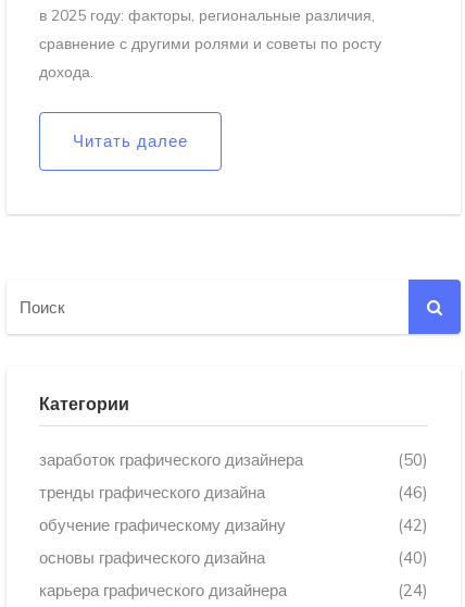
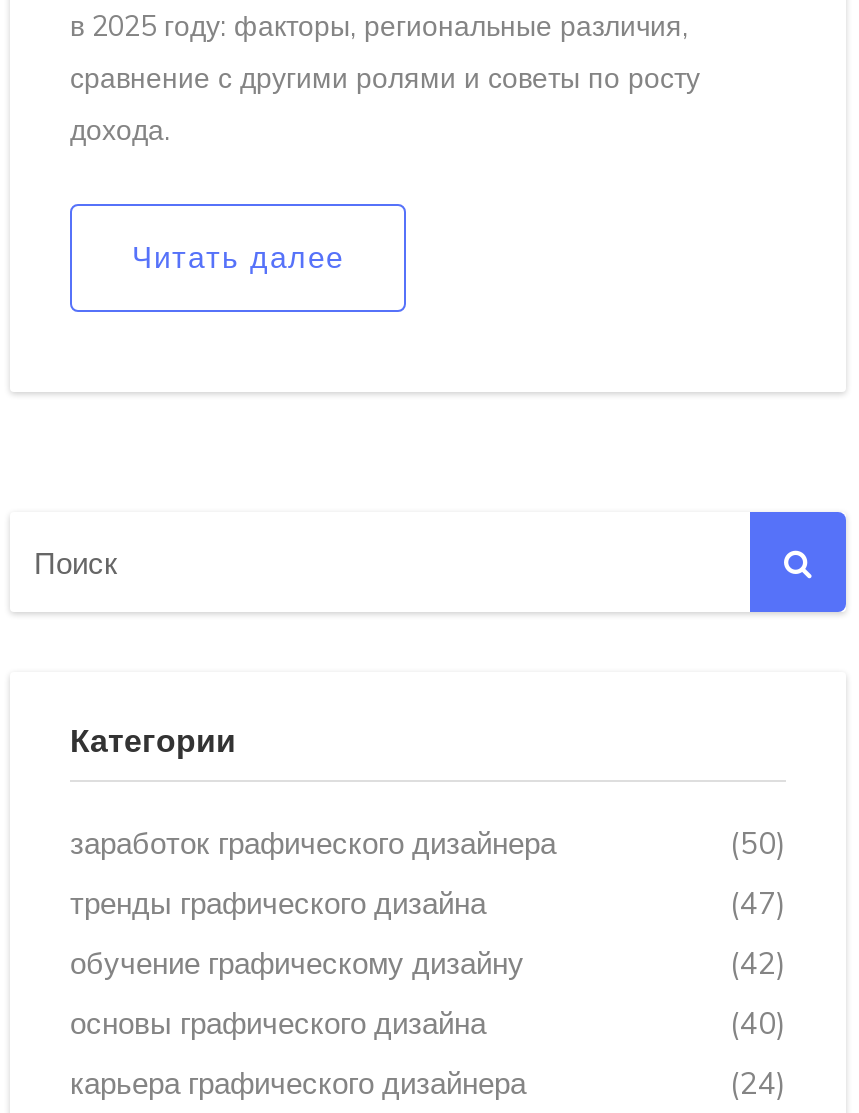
[398,482,428,503] (46) -> [730,885,786,923] (47)

